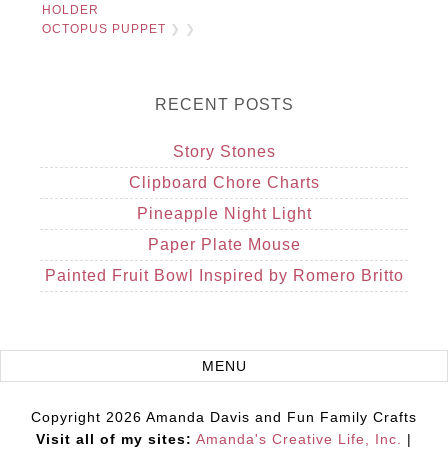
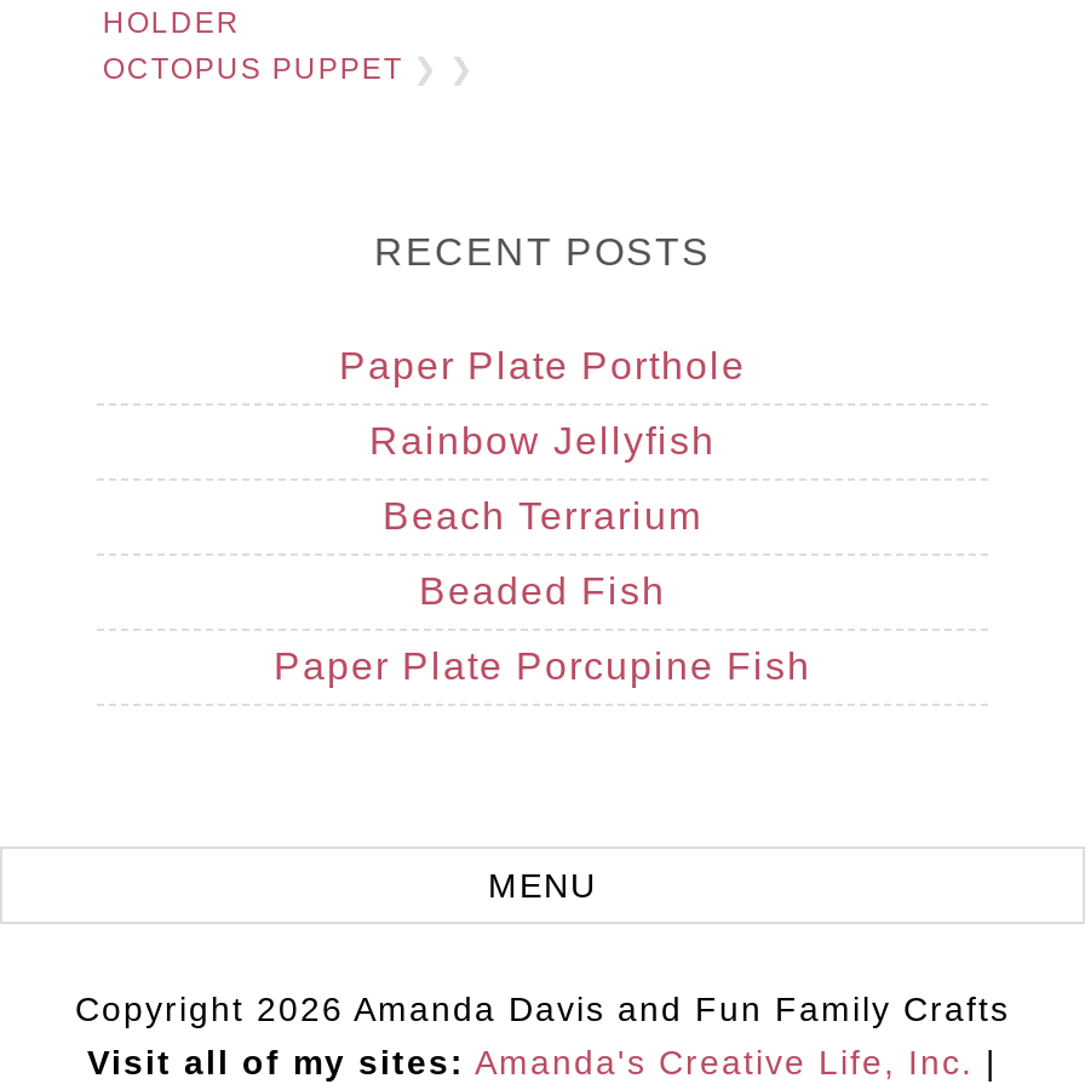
[172,143,275,160] Story Stones -> [339,345,746,387] Paper Plate Porthole
[128,174,319,191] Clipboard Chore Charts -> [369,420,716,462] Rainbow Jellyfish
[136,205,311,222] Pineapple Night Light -> [383,496,702,537] Beach Terrarium
[147,236,300,253] Paper Plate Mouse -> [419,571,666,612] Beaded Fish
[44,267,403,284] Painted Fruit Bowl Inspired by Romero Britto -> [274,646,811,687] Paper Plate Porcupine Fish

